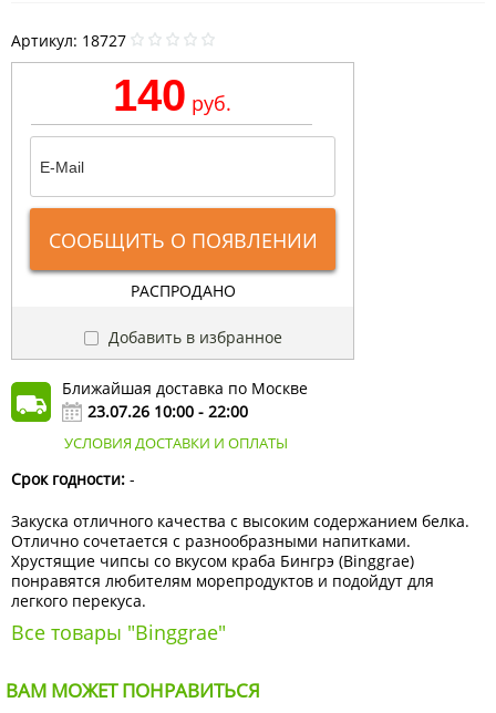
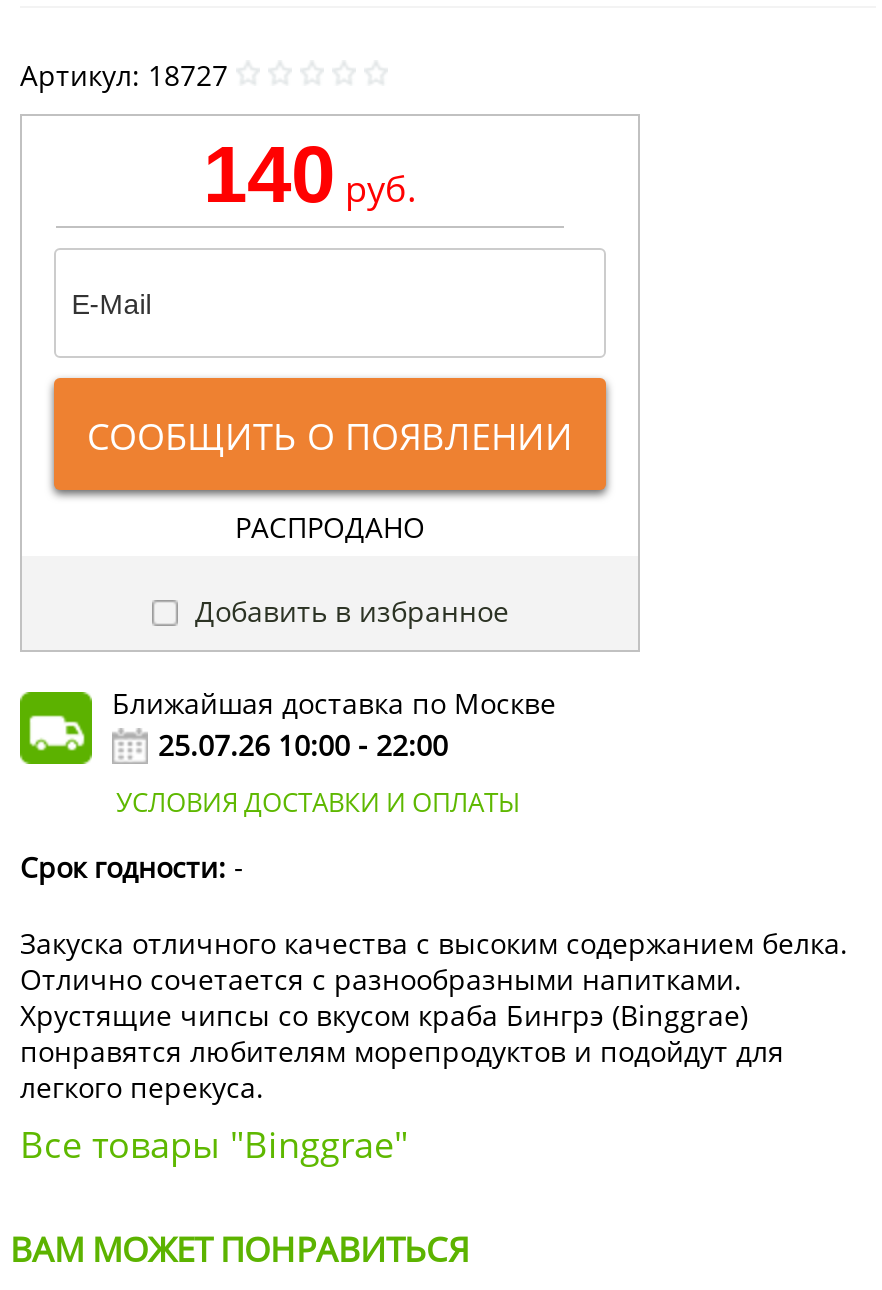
[87,401,248,422] 23.07.26 10:00 - 22:00 -> [158,727,448,765] 25.07.26 10:00 - 22:00

